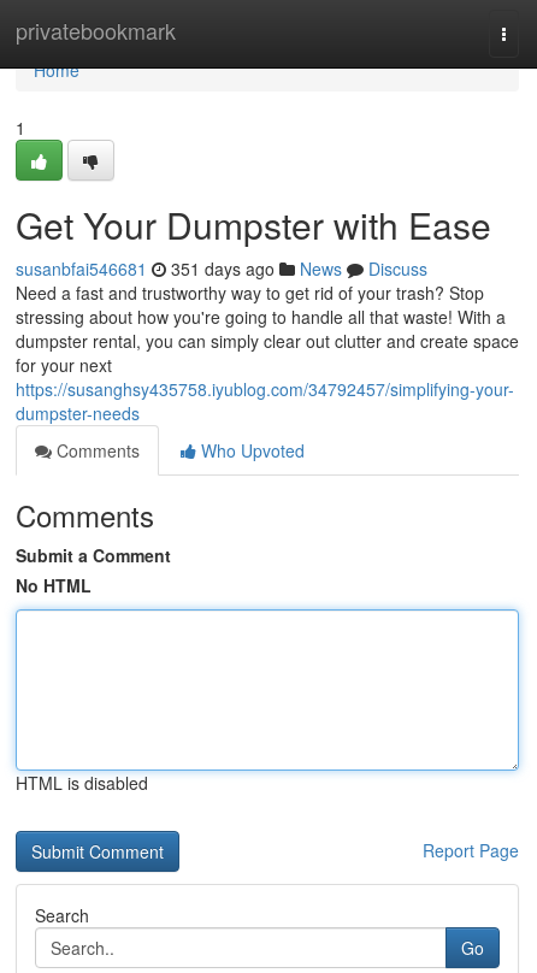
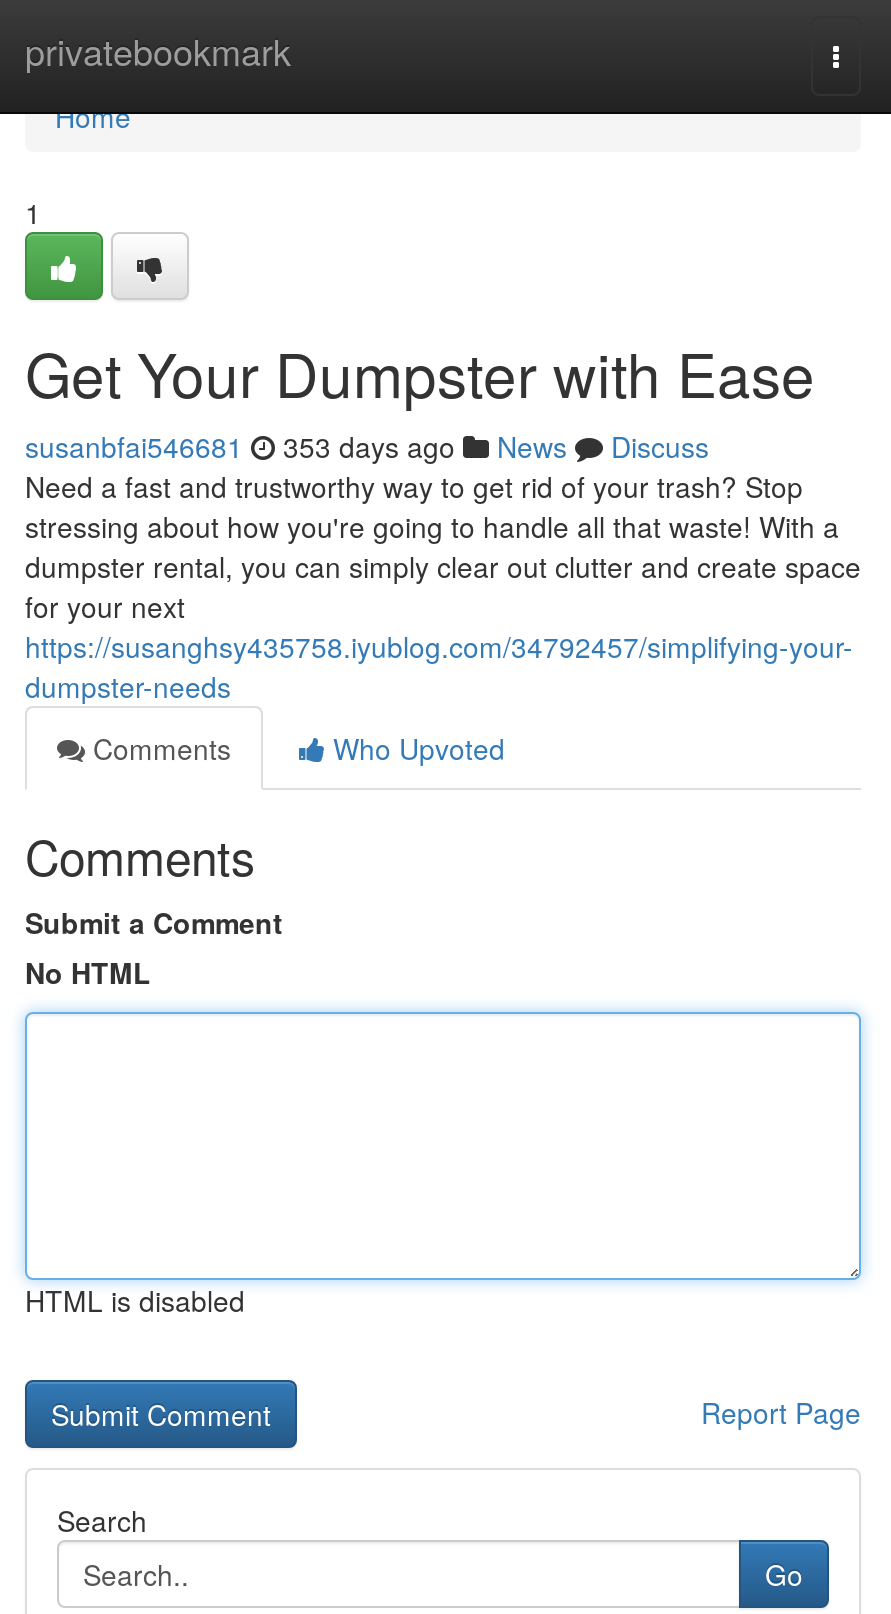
[16,256,427,281] susanbfai546681 351 days ago News Discuss -> [25,426,709,466] susanbfai546681 353 days ago News Discuss

